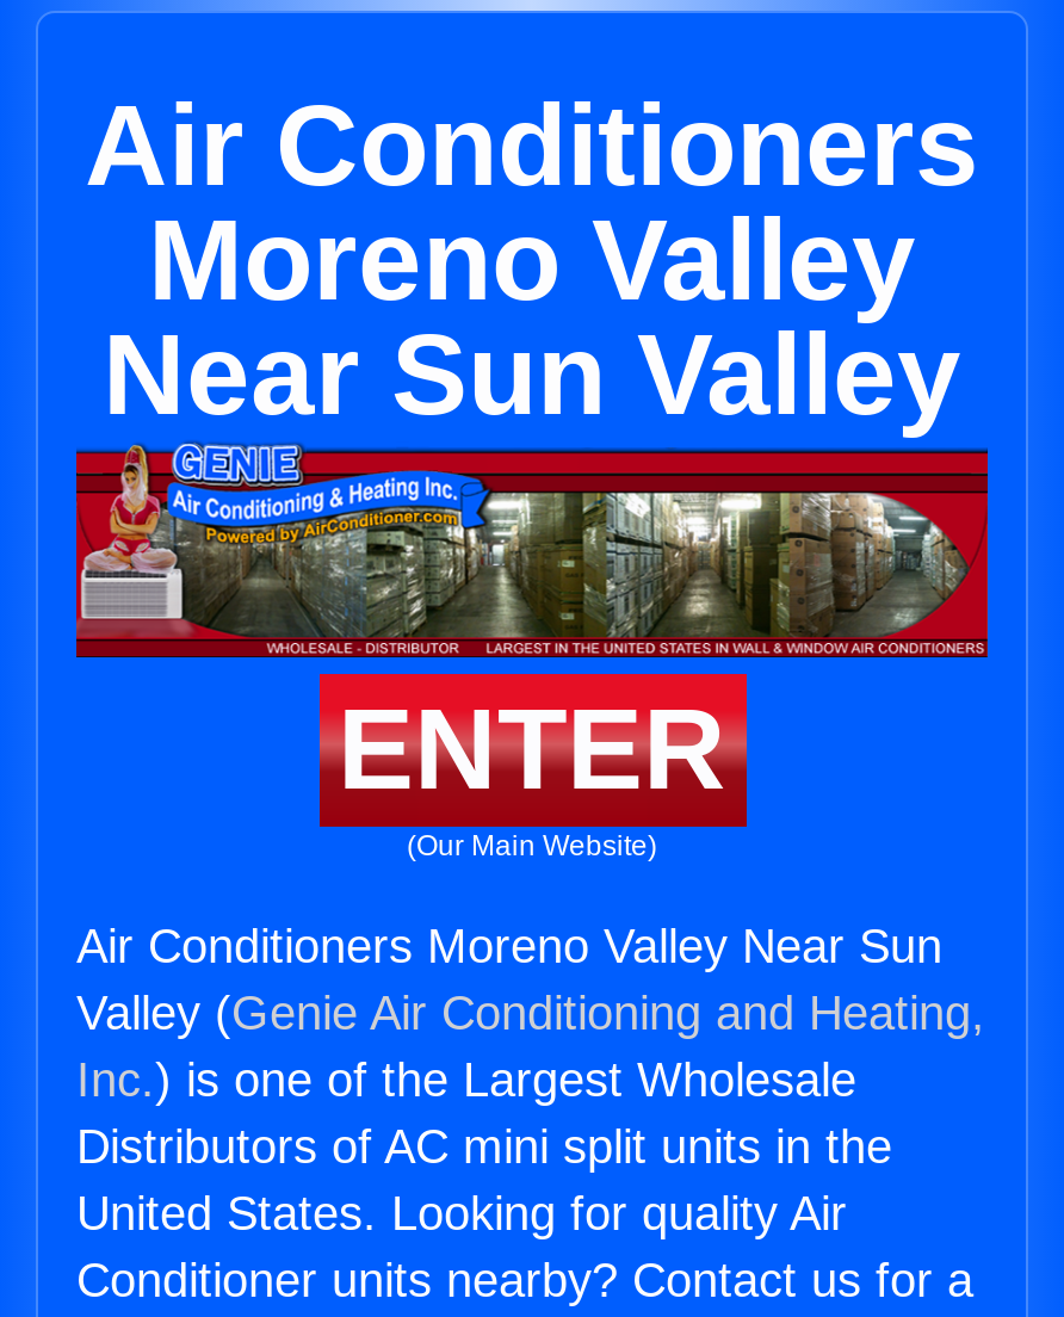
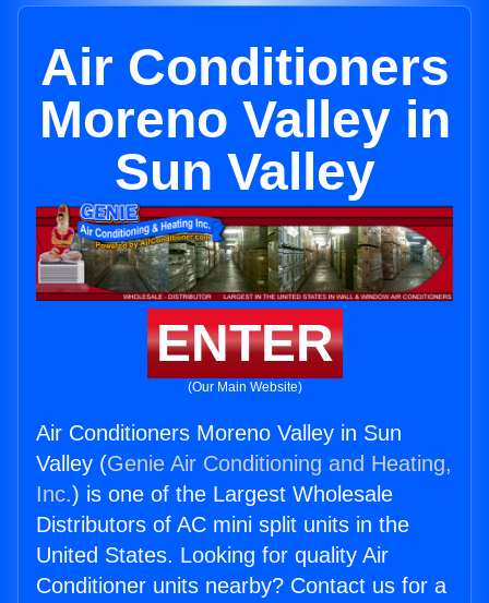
[103,197,961,438] Moreno Valley | Near Sun Valley -> [39,91,450,201] Moreno Valley in | Sun Valley
[76,920,942,972] Air Conditioners Moreno Valley Near Sun -> [36,421,402,445] Air Conditioners Moreno Valley in Sun

